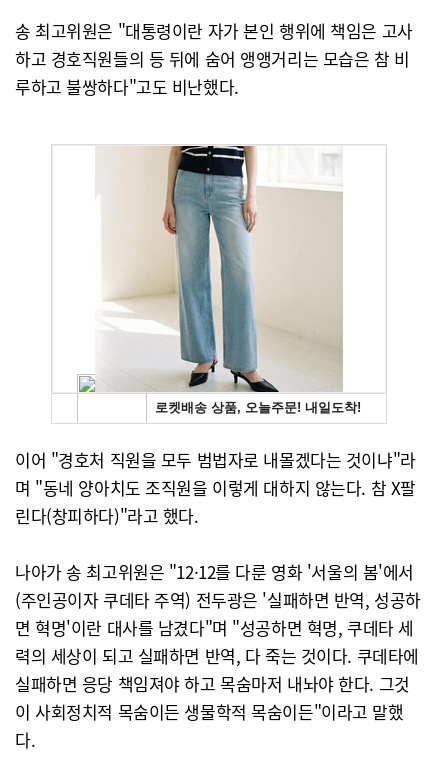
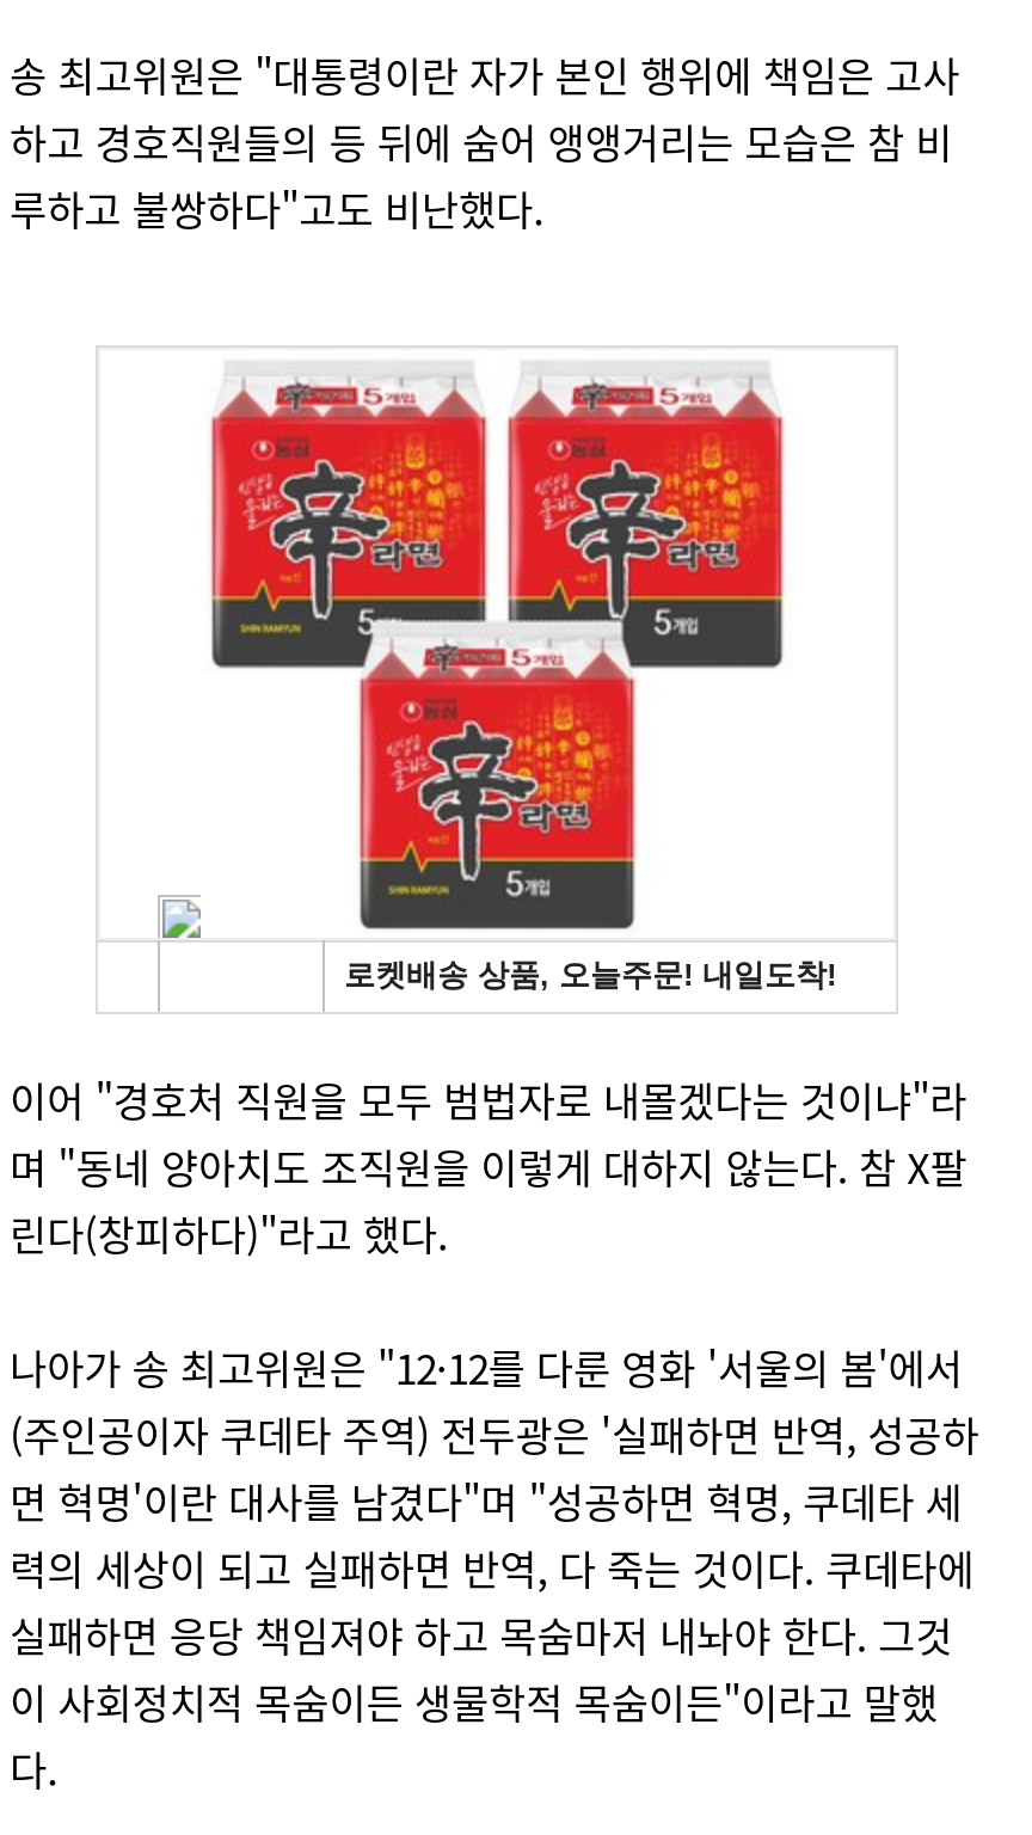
[96,145,344,393] [image] -> [203,350,793,938] [image]

